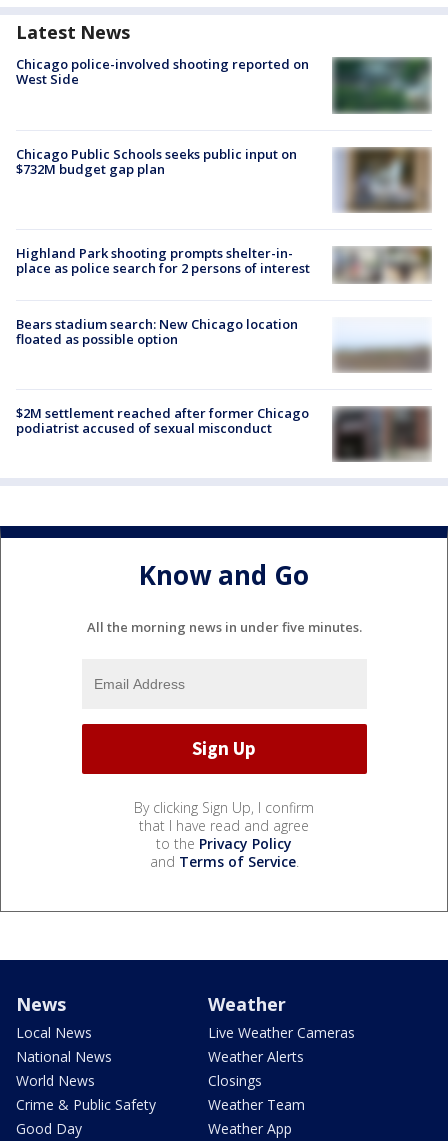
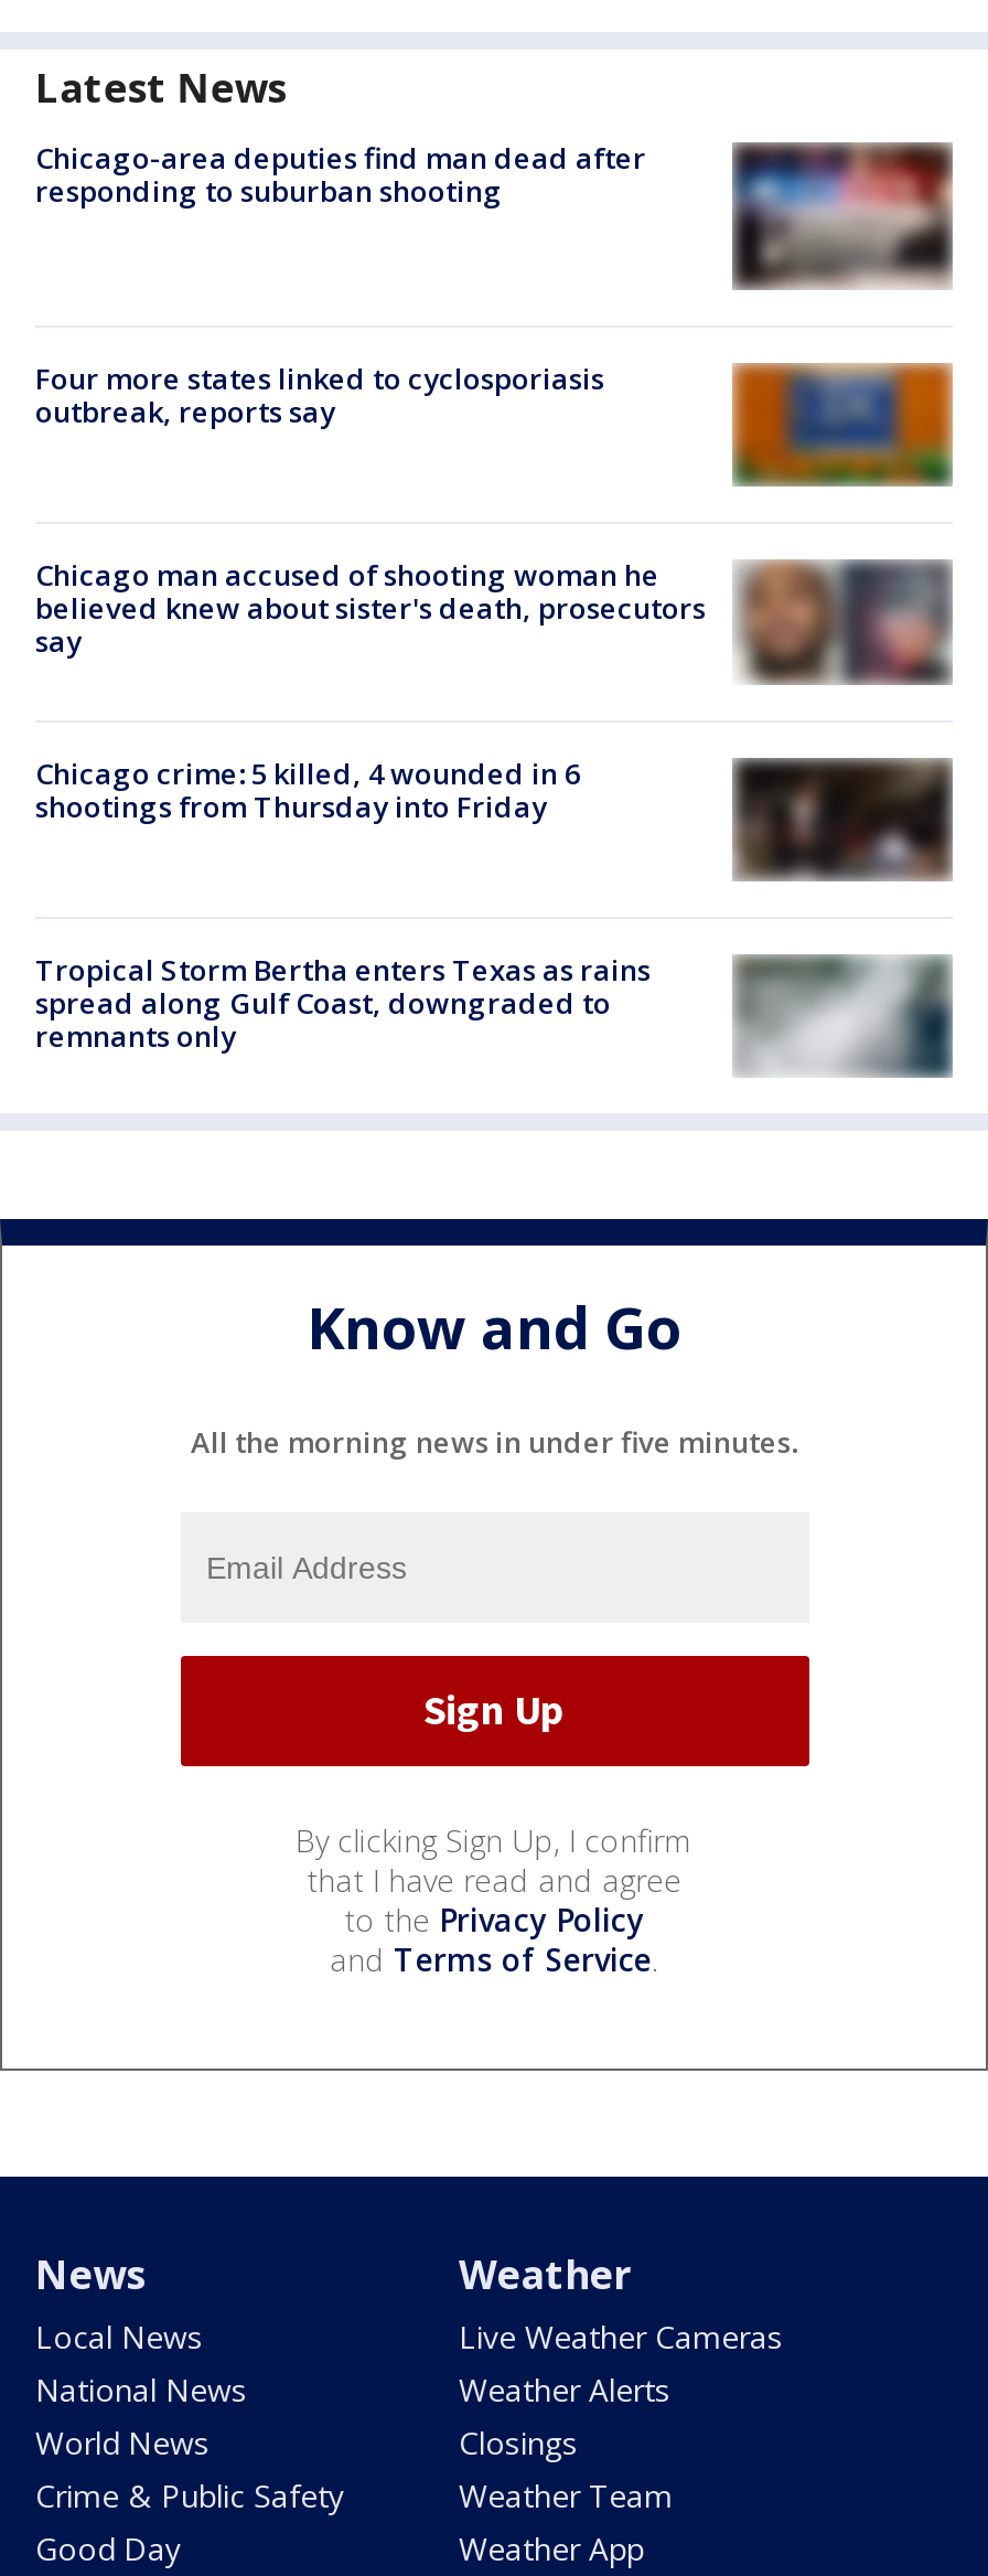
[16,55,431,115] [image] | Chicago police-involved shooting reported on | West Side -> [35,139,951,292] [image] | Chicago-area deputies find man dead after | responding to suburban shooting
[16,144,297,177] Chicago Public Schools seeks public input on | $732M budget gap plan -> [35,358,604,431] Four more states linked to cyclosporiasis | outbreak, reports say
[333,146,432,212] [image] -> [732,361,953,487] [image]
[16,244,429,283] [image] | Highland Park shooting prompts shelter-in- | place as police search for 2 persons of interest -> [35,555,951,685] [image] | Chicago man accused of shooting woman he | believed knew about sister's death, prosecutors | say
[16,314,298,347] Bears stadium search: New Chicago location | floated as possible option -> [35,752,580,825] Chicago crime: 5 killed, 4 wounded in 6 | shootings from Thursday into Friday
[333,336,431,371] [image] -> [730,756,953,879] [image]
[16,404,431,462] [image] | $2M settlement reached after former Chicago | podiatrist accused of sexual misconduct -> [35,949,953,1078] [image] | Tropical Storm Bertha enters Texas as rains | spread along Gulf Coast, downgraded to | remnants only

